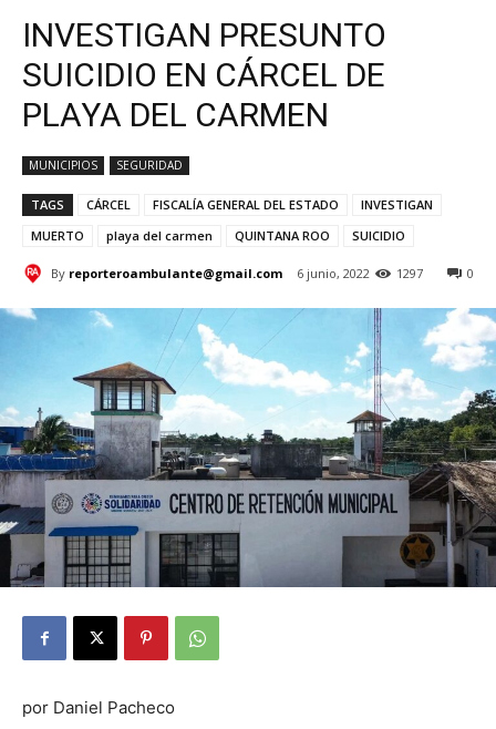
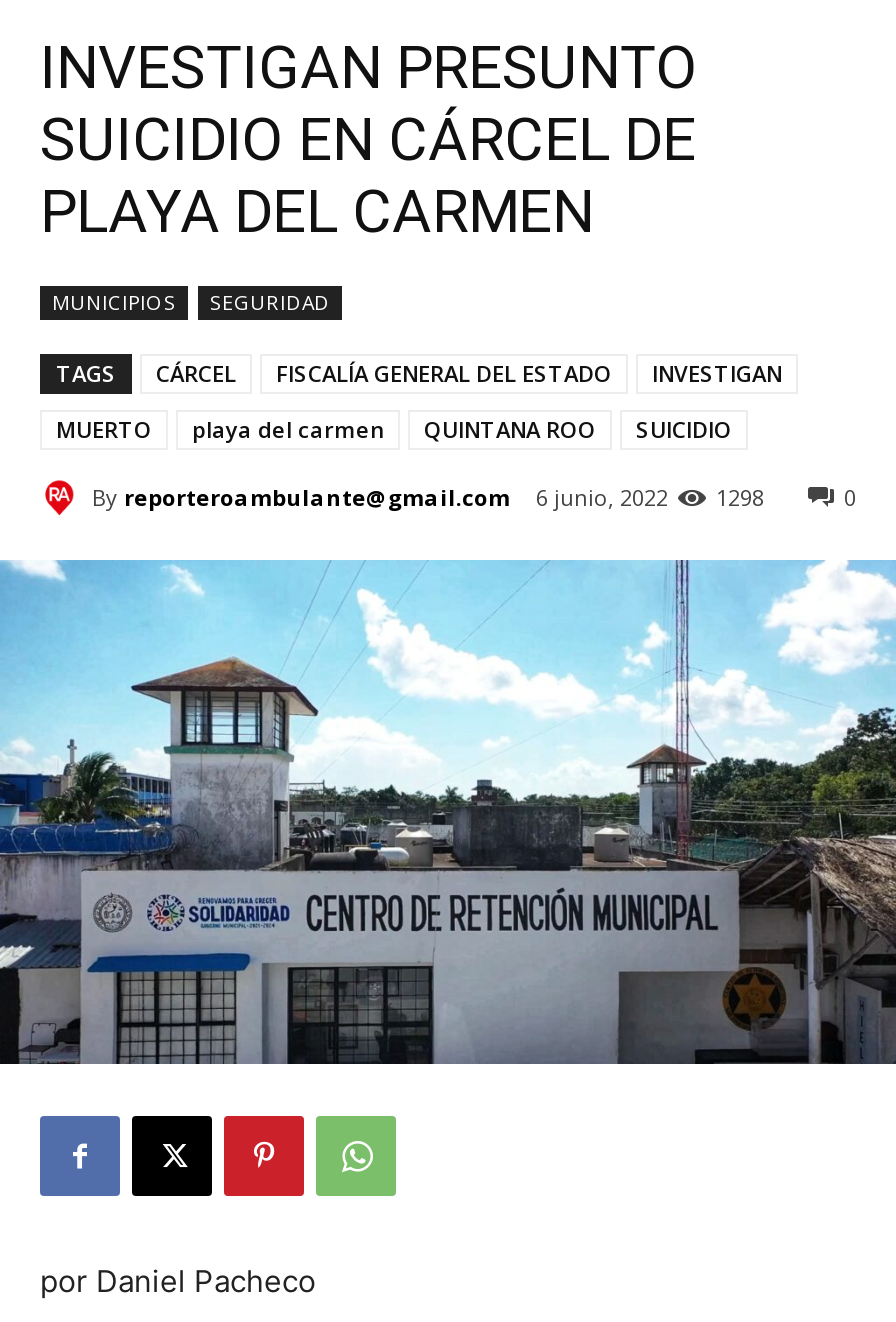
[51,264,423,282] By reporteroambulante@gmail.com 6 junio, 2022 1297 -> [92,481,764,512] By reporteroambulante@gmail.com 6 junio, 2022 1298

